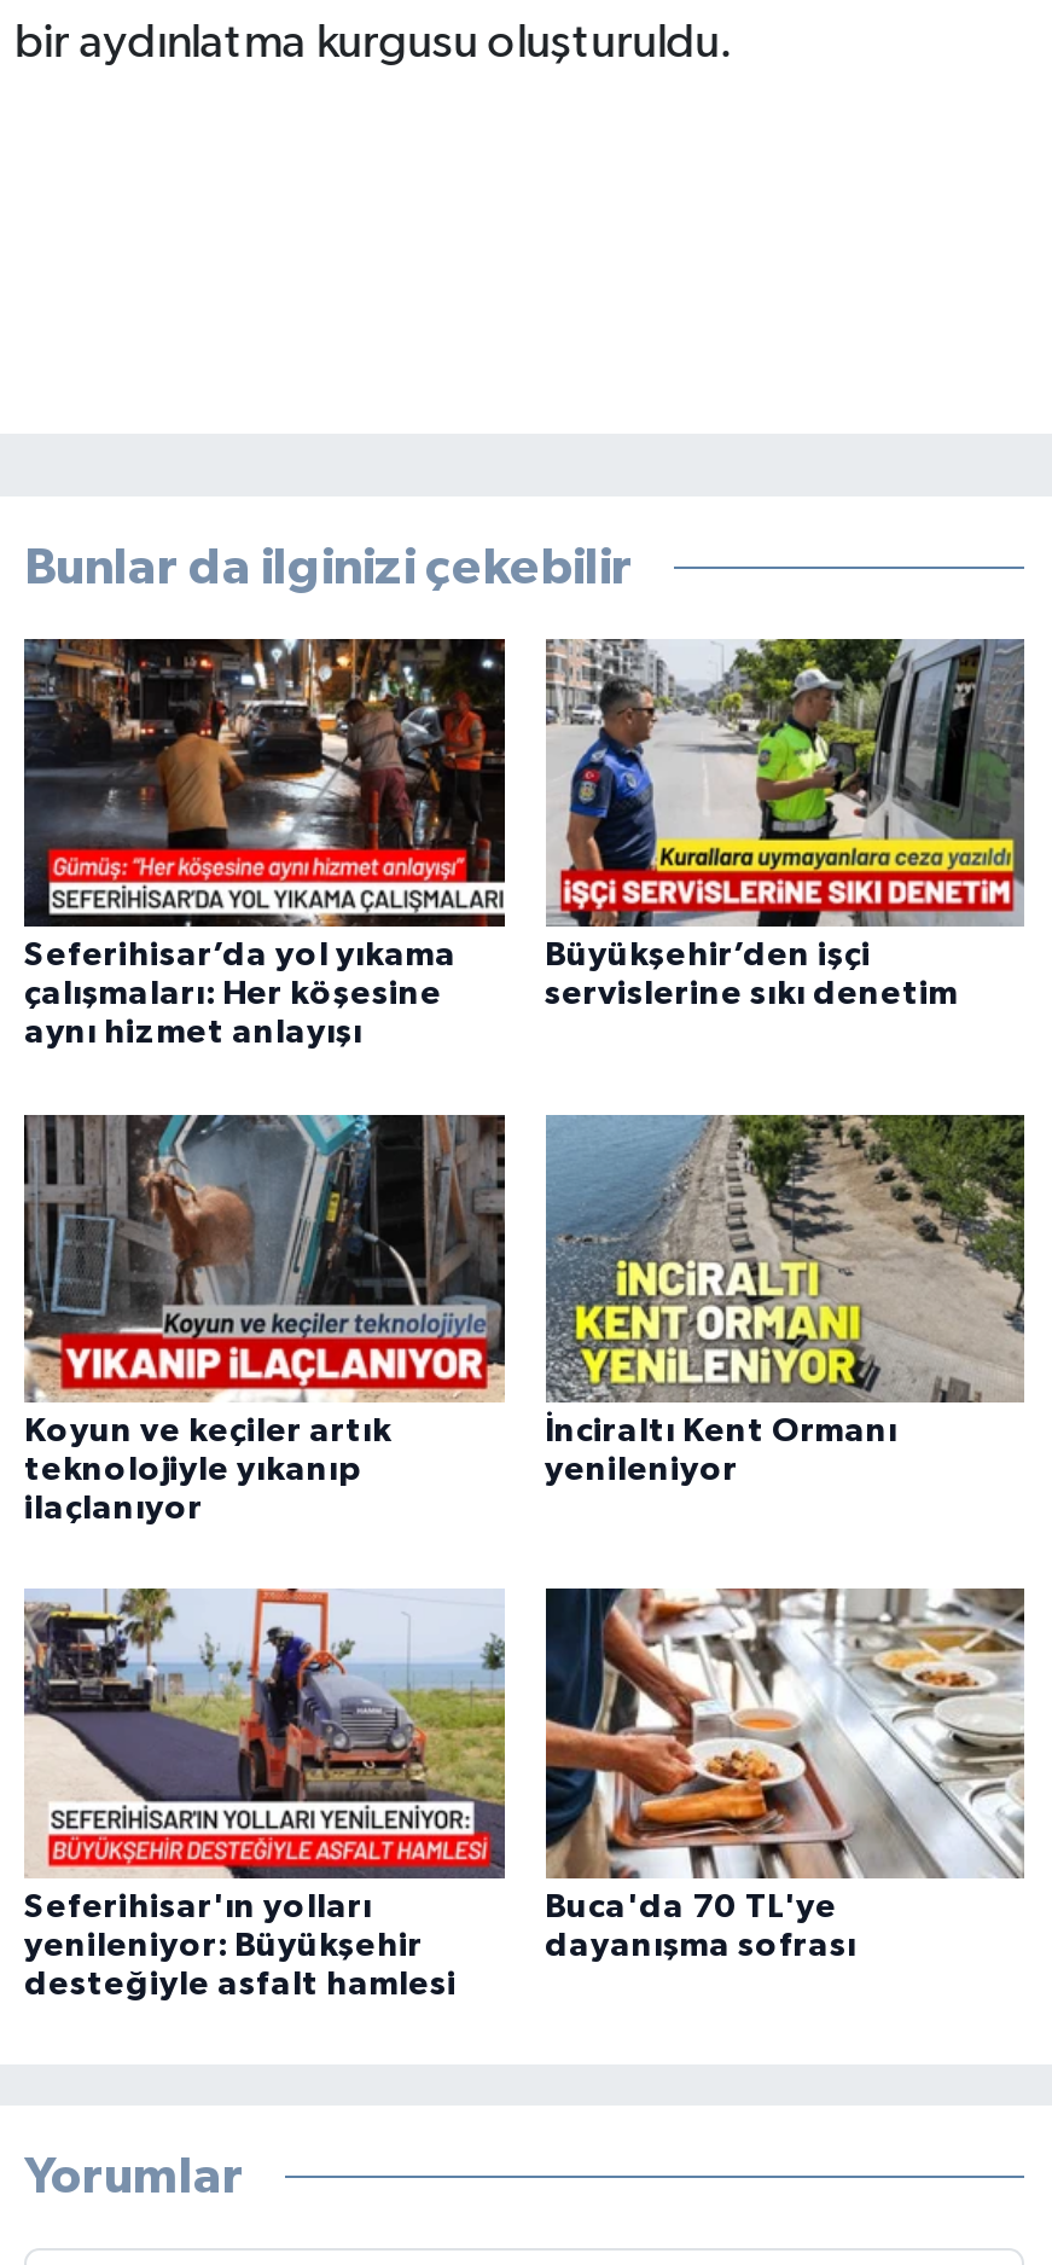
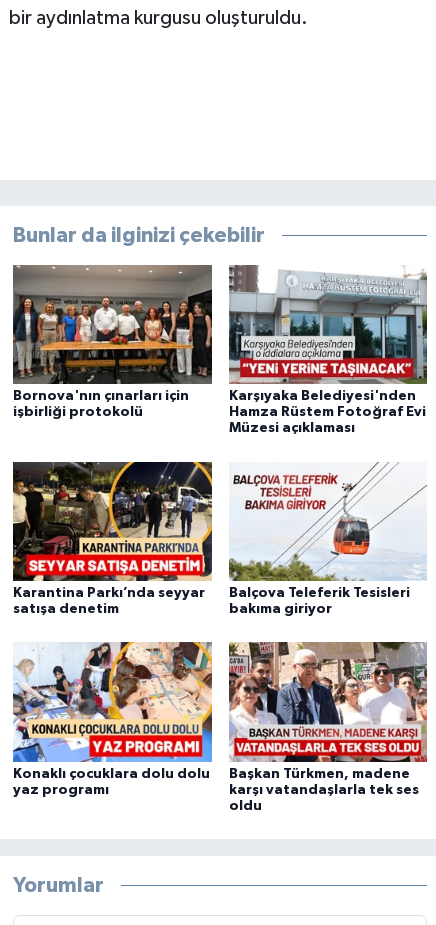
[24,637,505,1050] [image] | Seferihisar’da yol yıkama | çalışmaları: Her köşesine | aynı hizmet anlayışı -> [12,264,213,419] [image] | Bornova'nın çınarları için | işbirliği protokolü
[545,637,1027,1011] [image] | Büyükşehir’den işçi | servislerine sıkı denetim -> [228,265,427,435] [image] | Karşıyaka Belediyesi'nden | Hamza Rüstem Fotoğraf Evi | Müzesi açıklaması
[22,1113,505,1526] [image] | Koyun ve keçiler artık | teknolojiyle yıkanıp | ilaçlanıyor -> [12,461,213,616] [image] | Karantina Parkı’nda seyyar | satışa denetim
[544,1113,1027,1487] [image] | İnciraltı Kent Ormanı | yenileniyor -> [228,462,427,616] [image] | Balçova Teleferik Tesisleri | bakıma giriyor
[22,1586,507,2001] [image] | Seferihisar'ın yolları | yenileniyor: Büyükşehir | desteğiyle asfalt hamlesi -> [12,641,213,797] [image] | Konaklı çocuklara dolu dolu | yaz programı
[544,1586,1024,1963] [image] | Buca'da 70 TL'ye | dayanışma sofrası -> [228,641,427,813] [image] | Başkan Türkmen, madene | karşı vatandaşlarla tek ses | oldu

